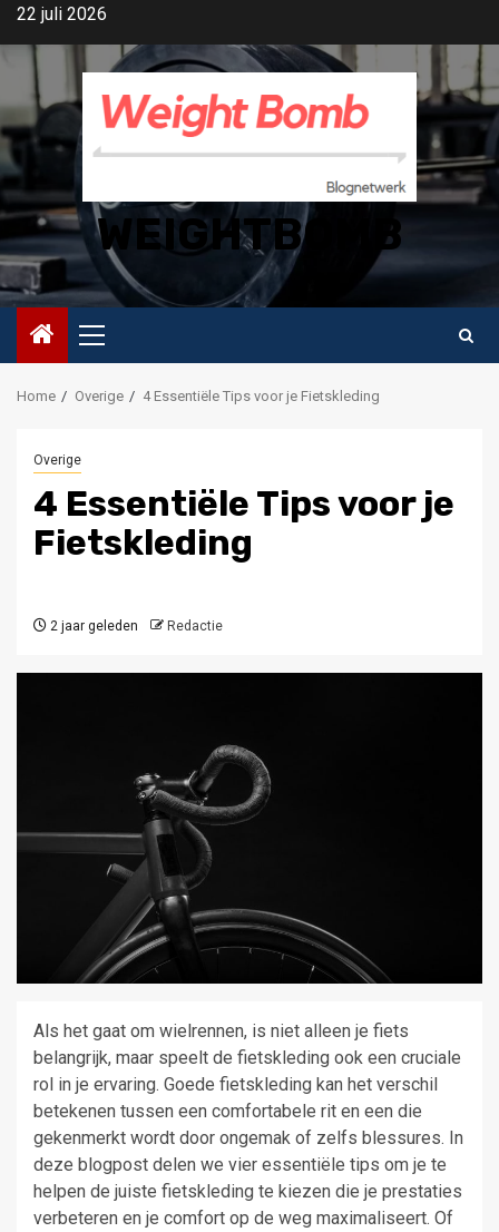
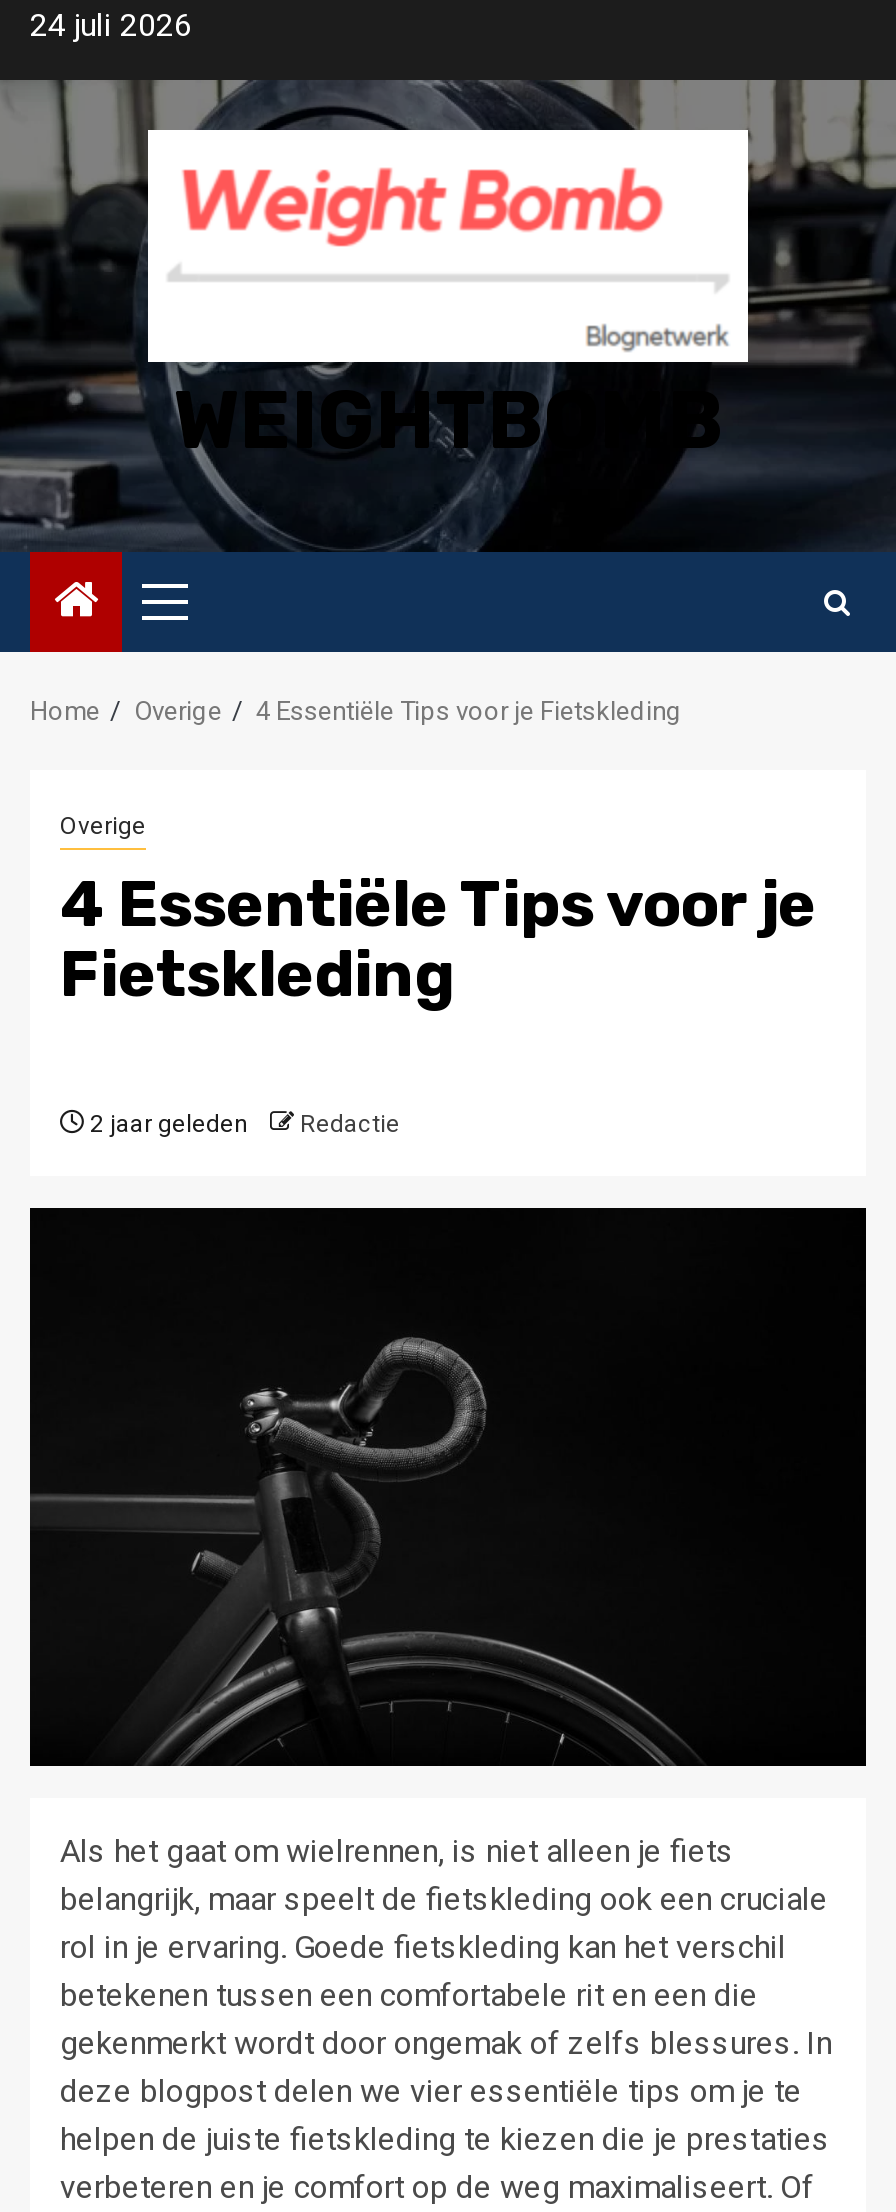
[17,3,107,25] 22 juli 2026 -> [30,6,192,44] 24 juli 2026

